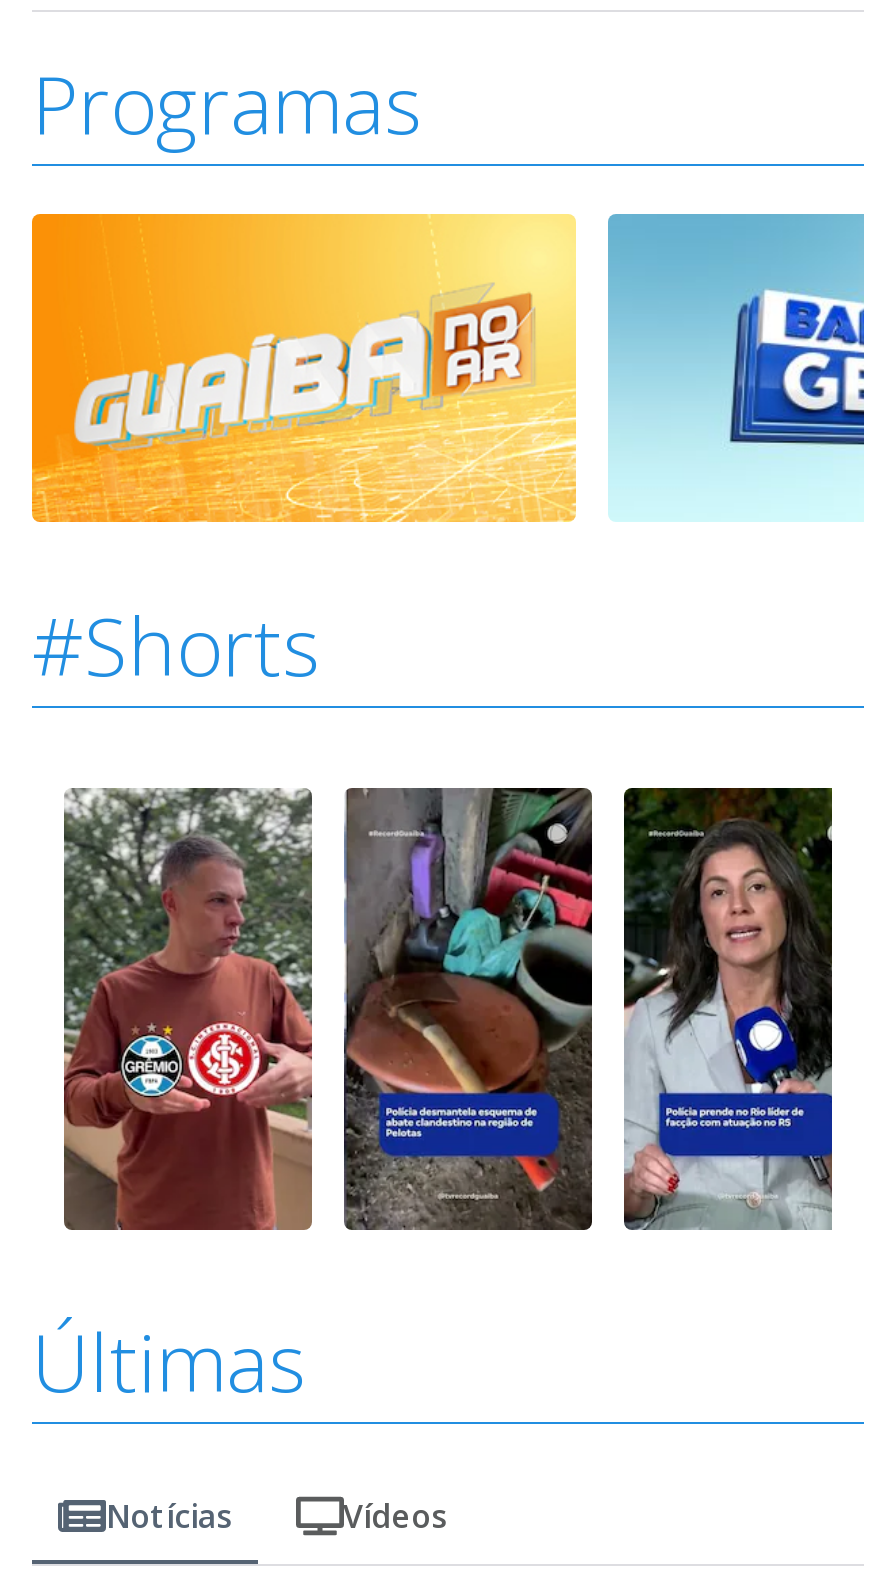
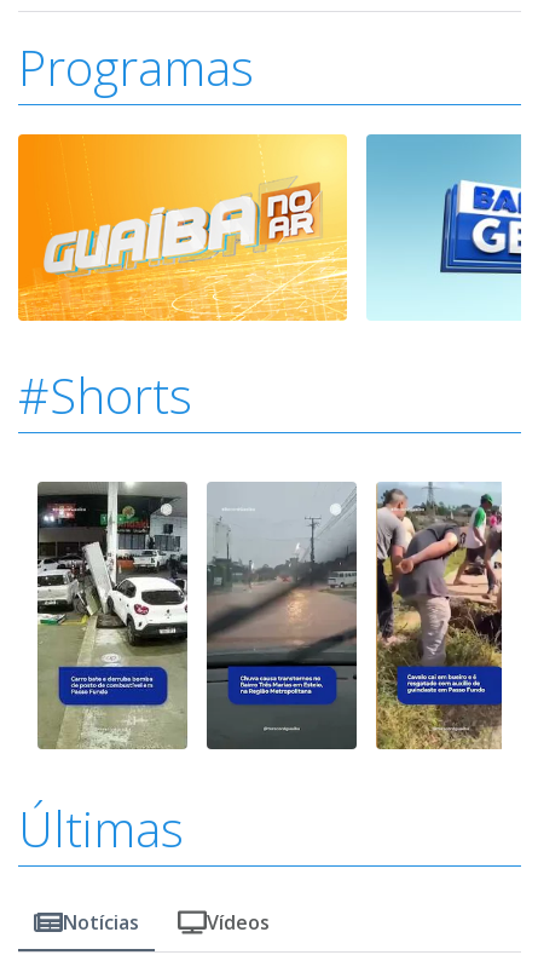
[62,786,314,1232] [image] -> [36,482,189,749] [image]
[344,786,594,1230] [image] -> [207,482,358,748] [image]
[622,786,834,1230] [image] -> [375,482,503,750] [image]

